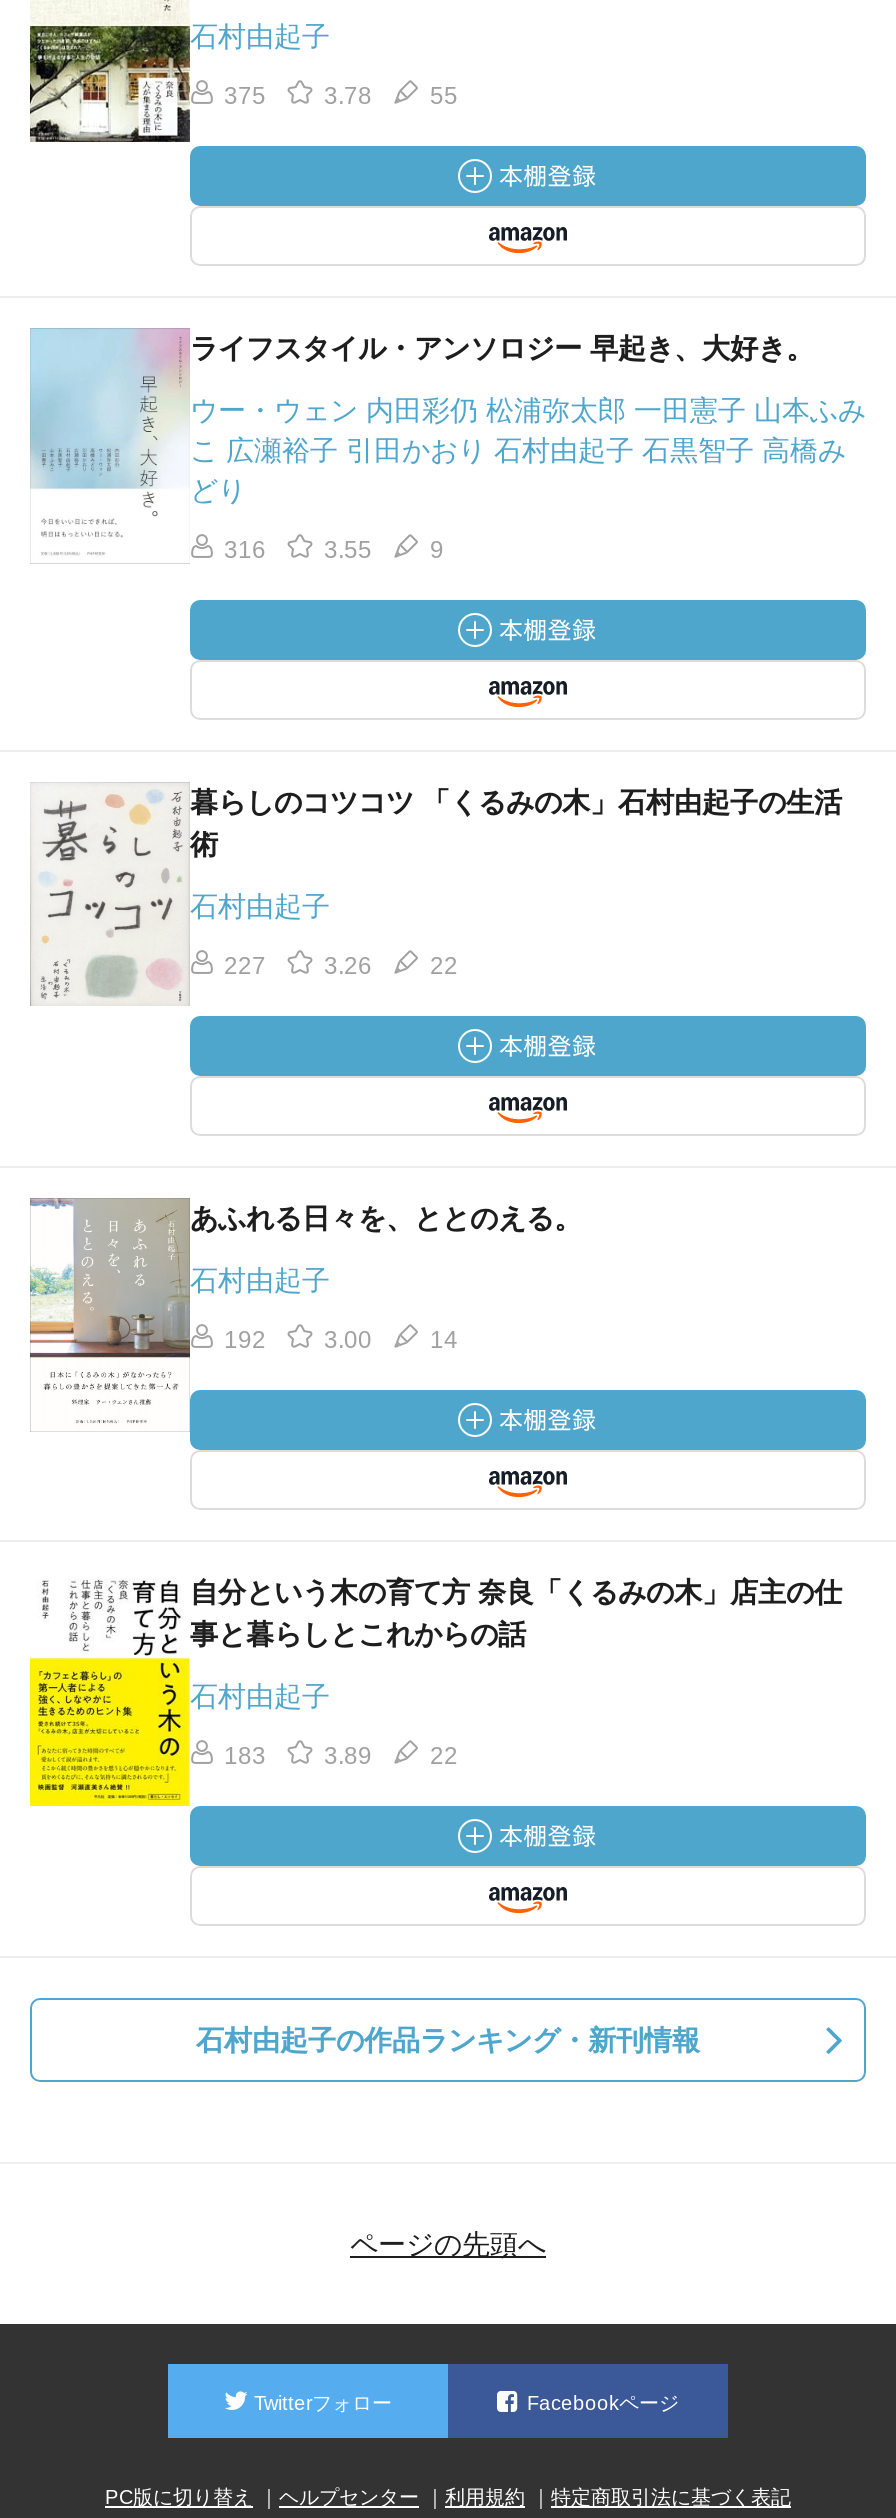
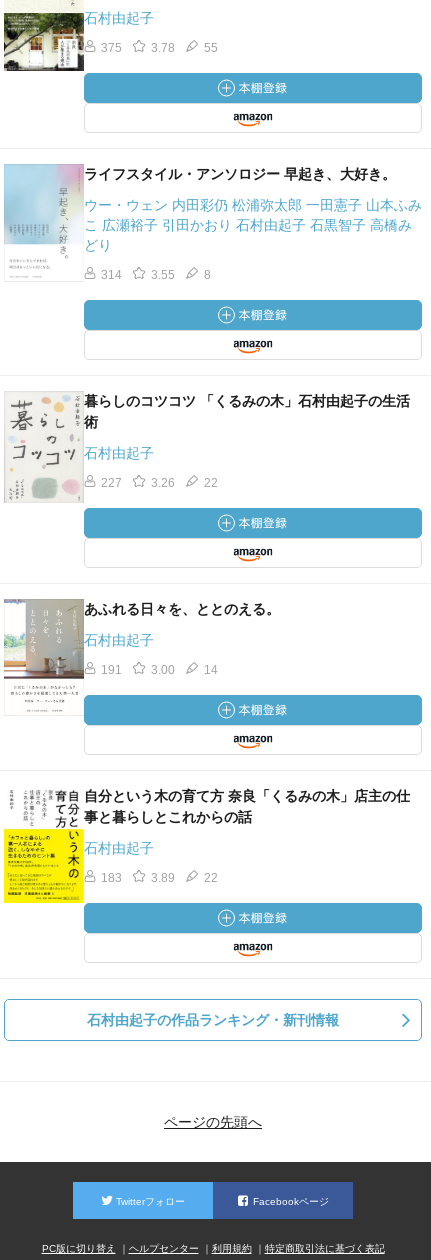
[224,536,266,564] 316 -> [101,268,122,282] 314
[430,536,444,564] 9 -> [204,268,211,282] 8
[224,1326,266,1354] 192 -> [101,663,122,677] 191

